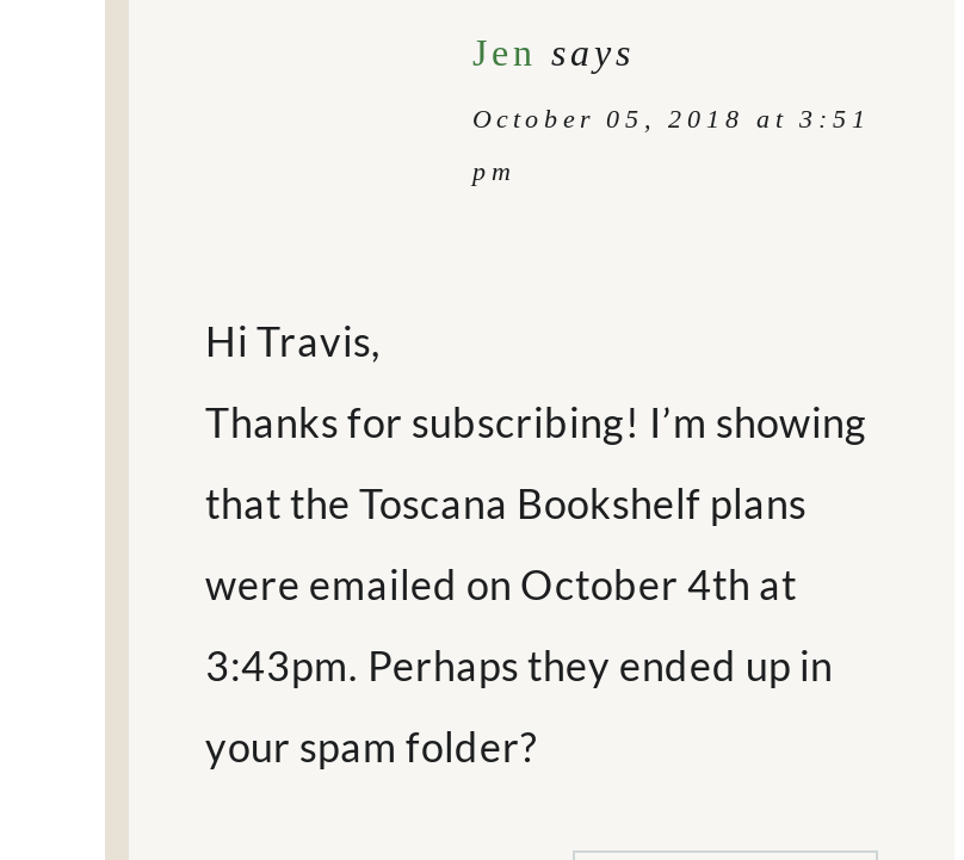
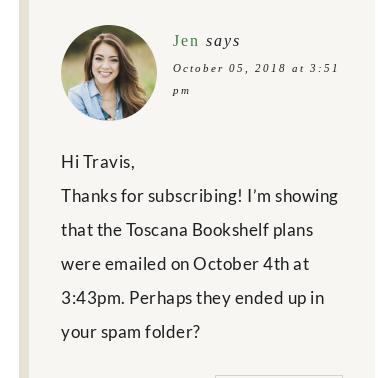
none -> [60,24,158,121] [image]

